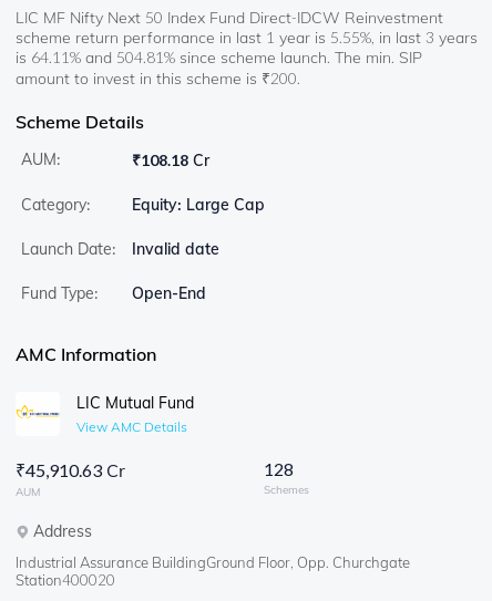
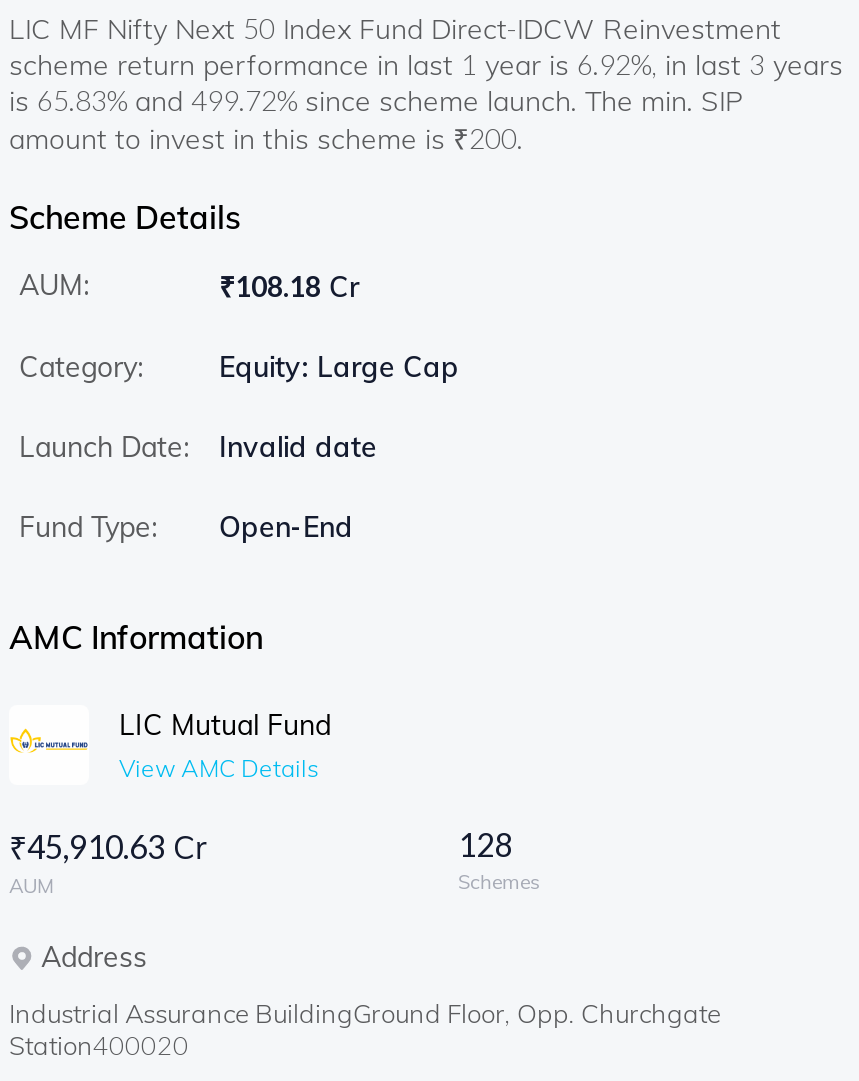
[16,28,478,48] scheme return performance in last 1 year is 5.55%, in last 3 years -> [9,47,843,83] scheme return performance in last 1 year is 6.92%, in last 3 years
[16,48,422,68] is 64.11% and 504.81% since scheme launch. The min. SIP -> [9,83,743,119] is 65.83% and 499.72% since scheme launch. The min. SIP

